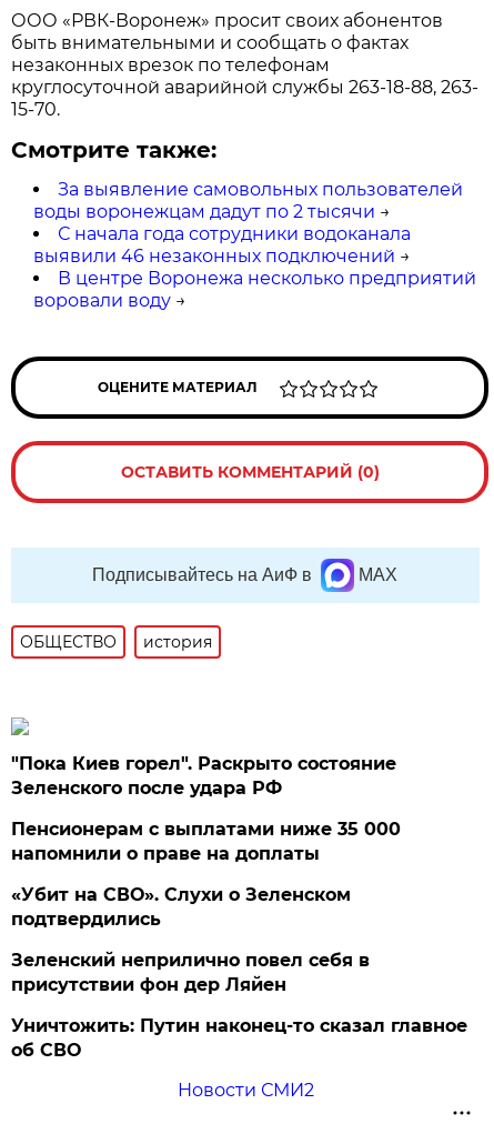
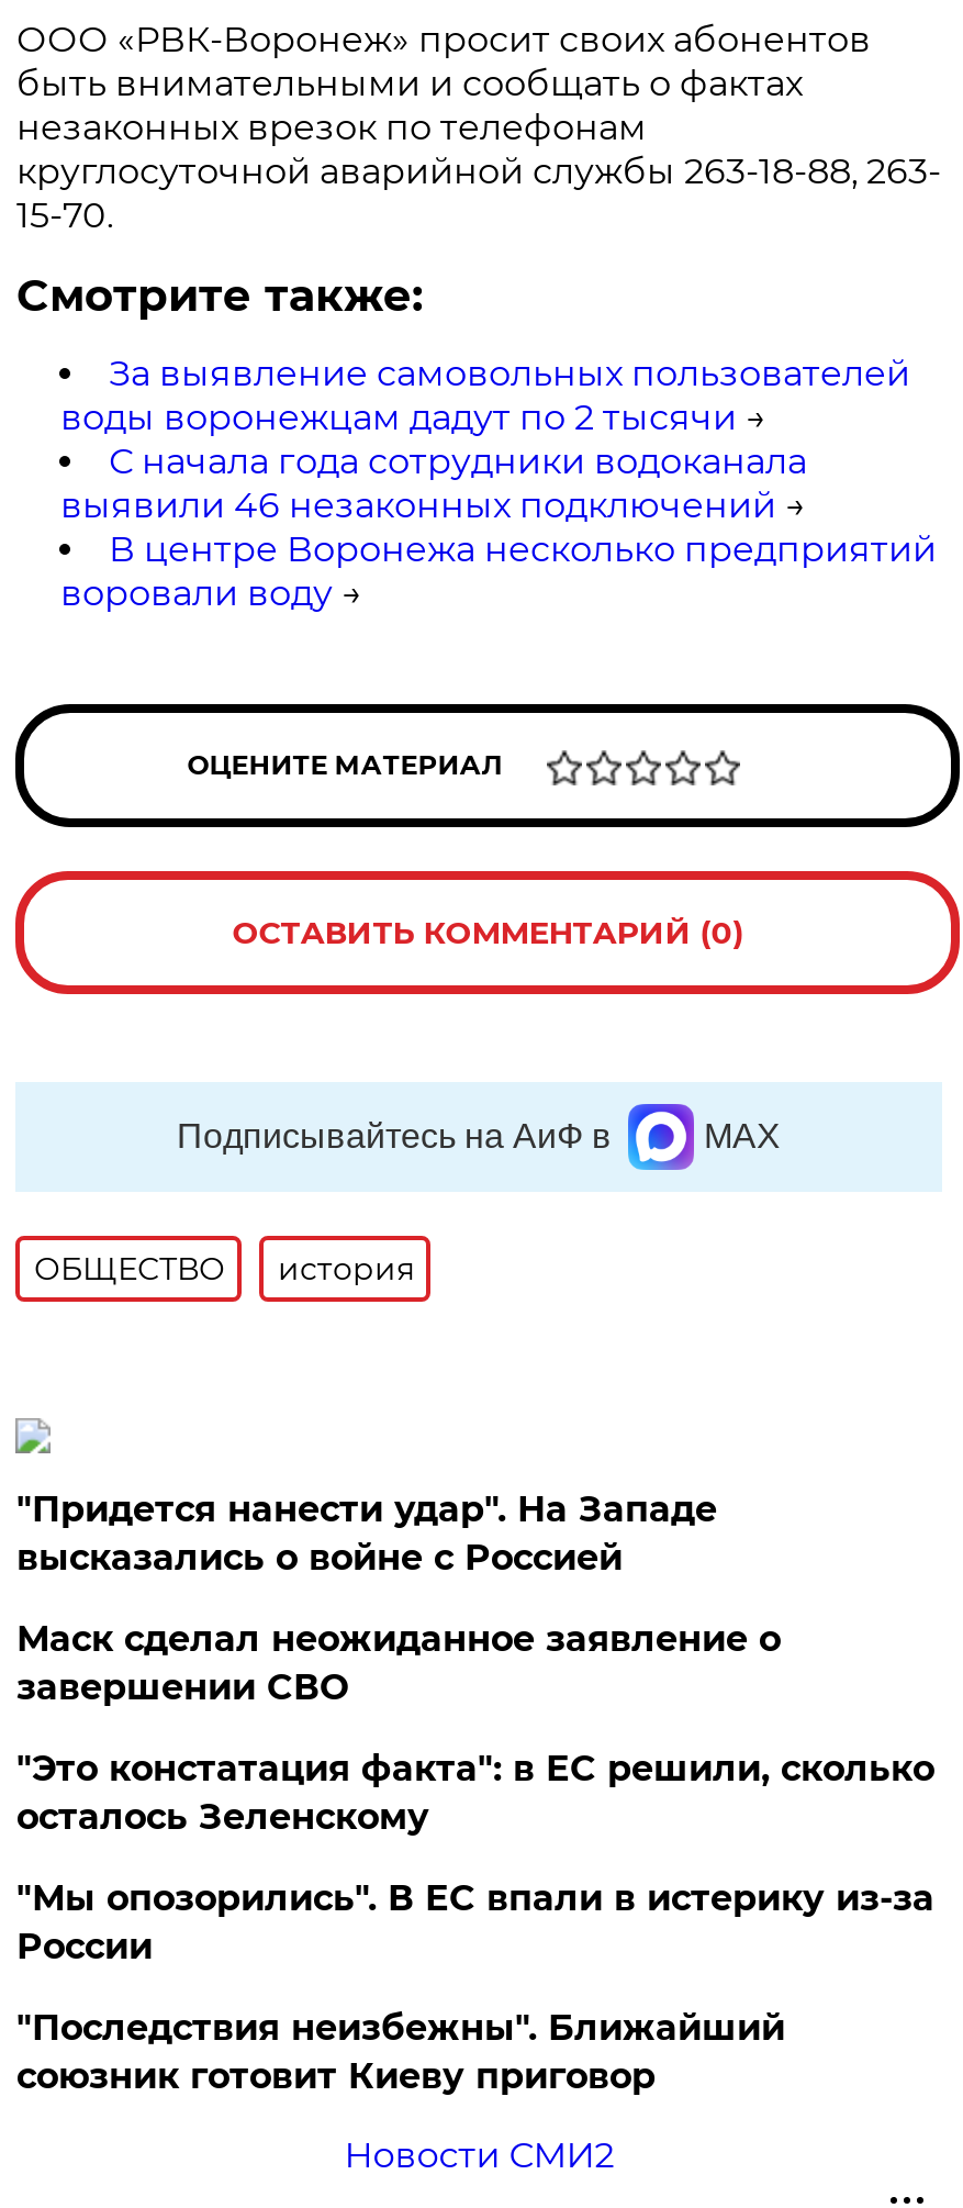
[12,753,397,799] "Пока Киев горел". Раскрыто состояние | Зеленского после удара РФ -> [16,1488,717,1579] "Придется нанести удар". На Западе | высказались о войне с Россией
[12,819,401,864] Пенсионерам с выплатами ниже 35 000 | напомнили о праве на доплаты -> [16,1618,781,1708] Маск сделал неожиданное заявление о | завершении СВО
[12,884,351,930] «Убит на СВО». Слухи о Зеленском | подтвердились -> [16,1748,934,1838] "Это констатация факта": в ЕС решили, сколько | осталось Зеленскому
[12,950,370,995] Зеленский неприлично повел cебя в | присутствии фон дер Ляйен -> [16,1877,934,1967] "Мы опозорились". В ЕС впали в истерику из-за | России
[12,1015,468,1061] Уничтожить: Путин наконец-то сказал главное | об СВО -> [16,2007,785,2097] "Последствия неизбежны". Ближайший | союзник готовит Киеву приговор

